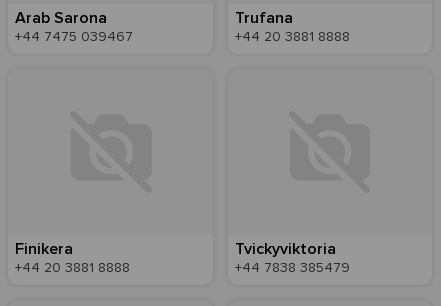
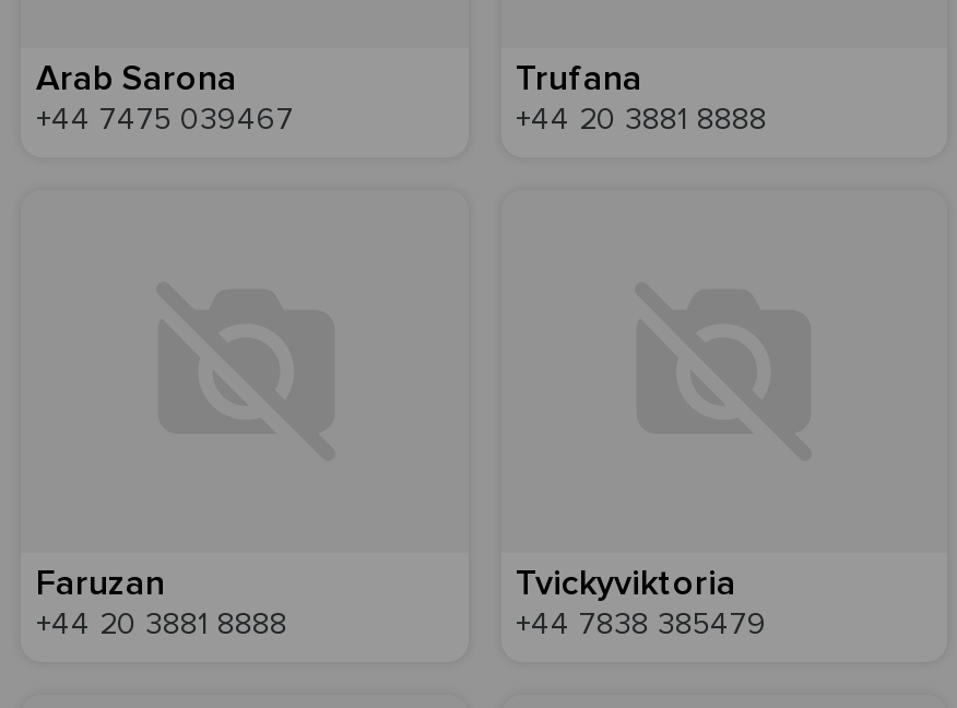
[15,239,73,259] Finikera -> [36,562,165,605] Faruzan

